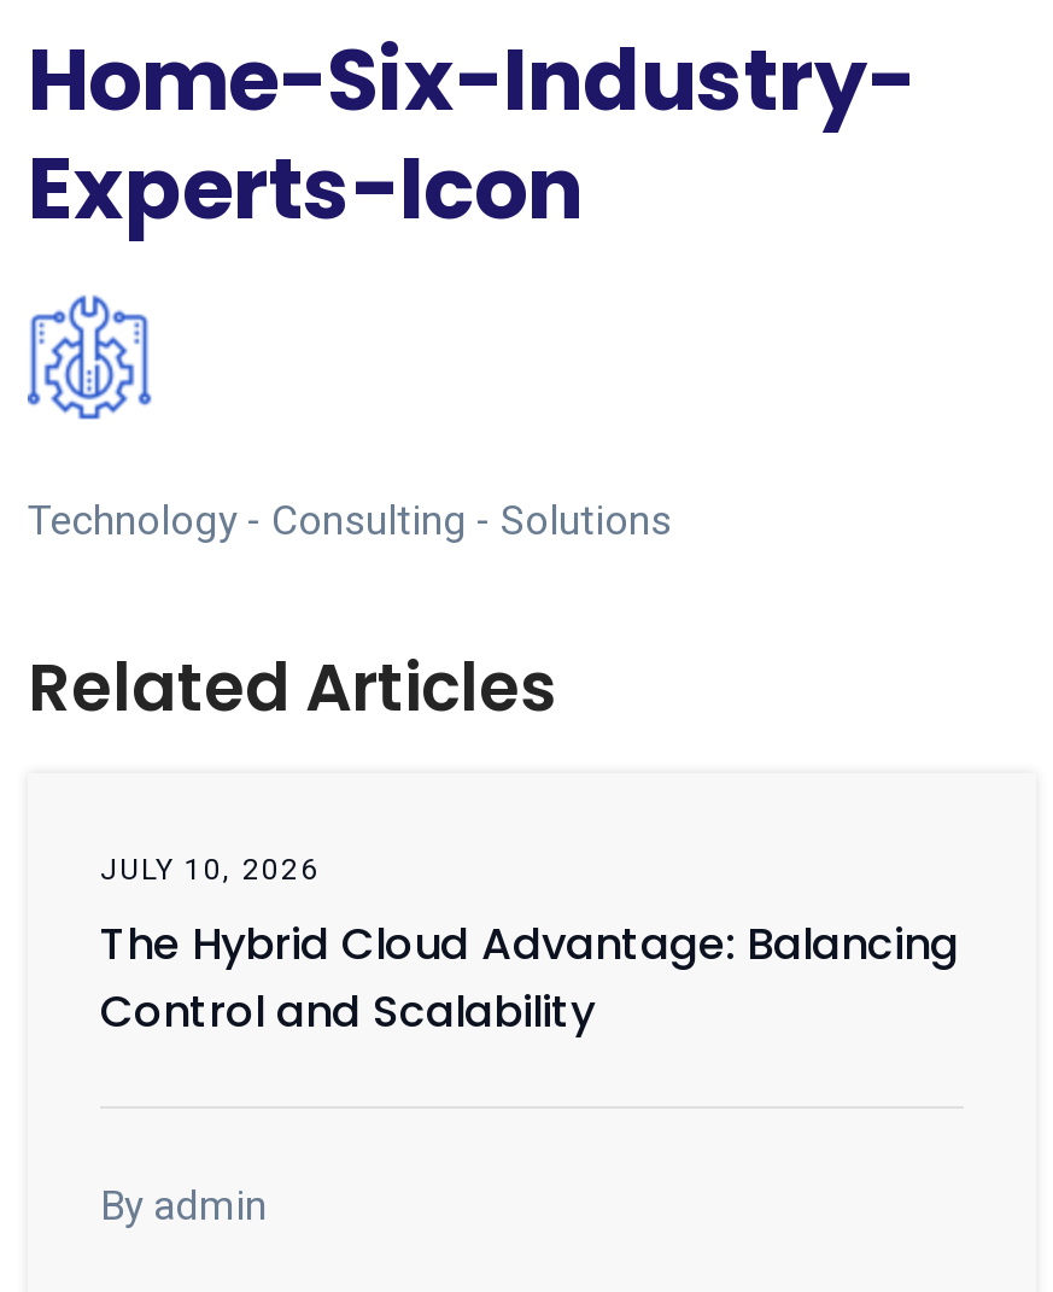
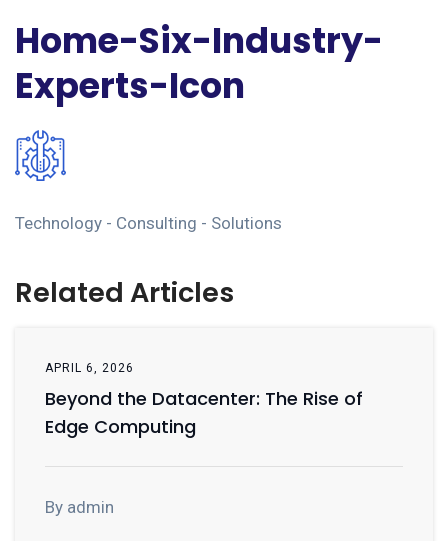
[100,853,959,1041] JULY 10, 2026 | The Hybrid Cloud Advantage: Balancing | Control and Scalability -> [45,361,363,439] APRIL 6, 2026 | Beyond the Datacenter: The Rise of | Edge Computing

